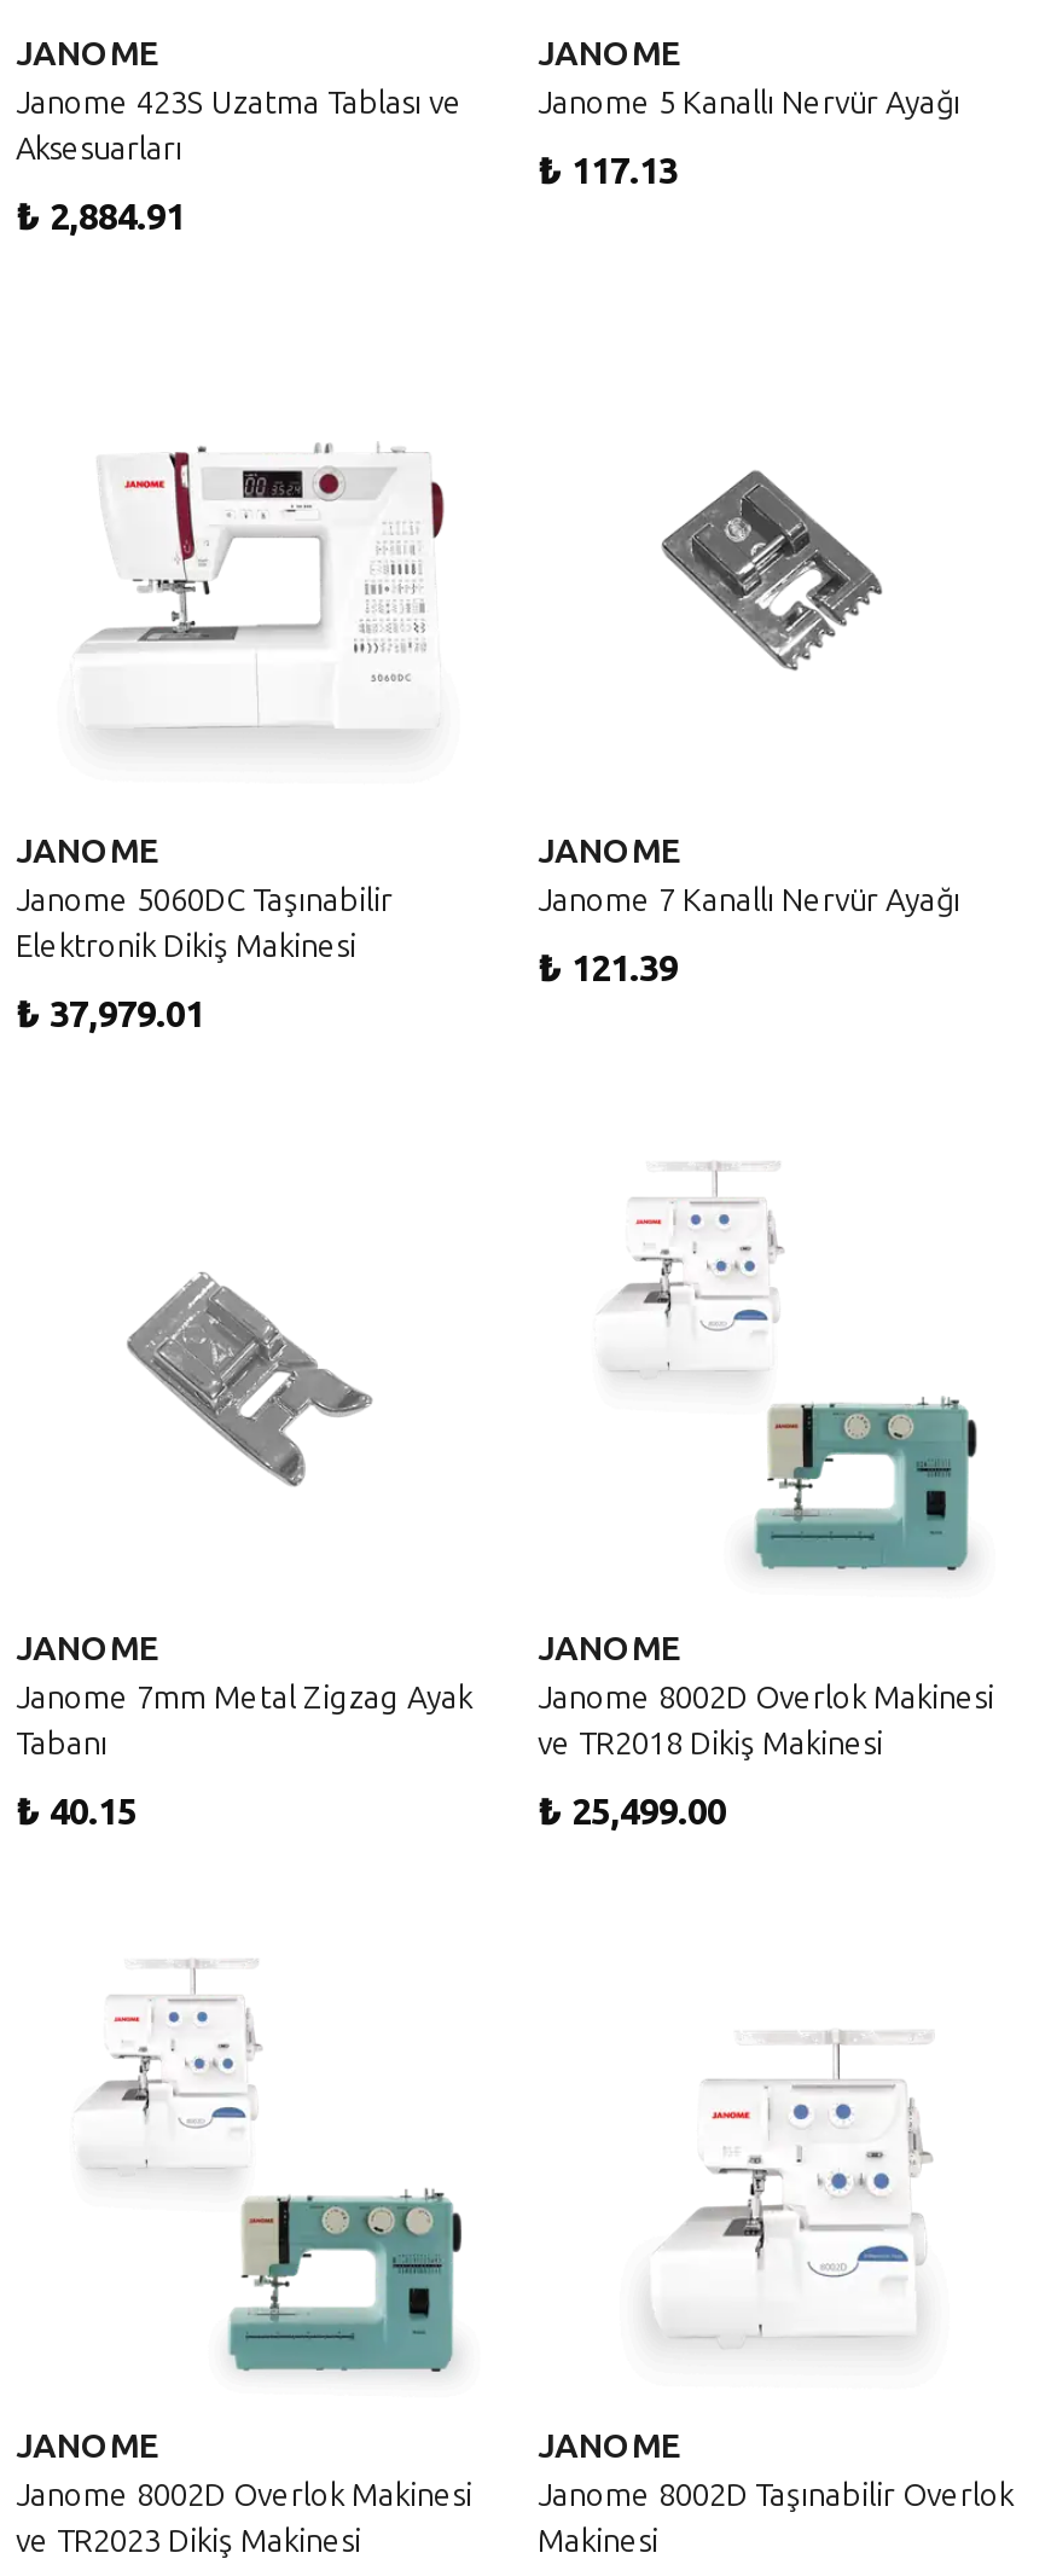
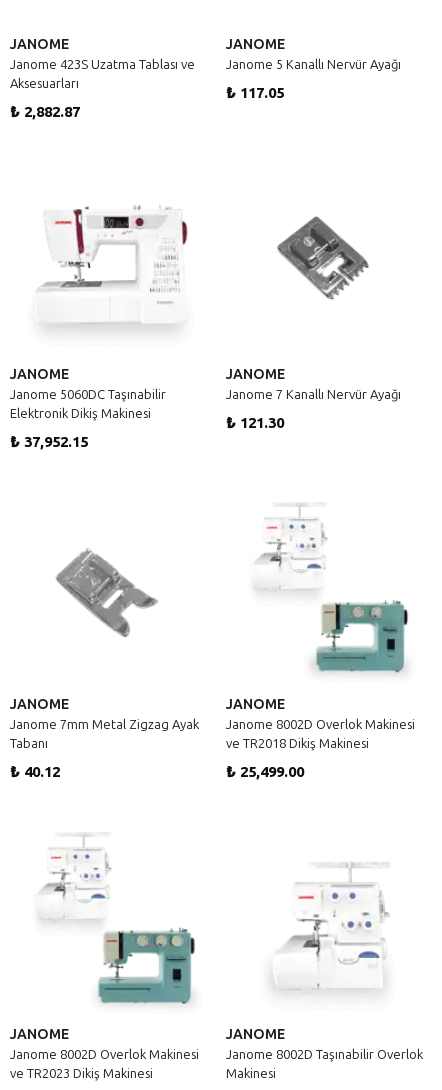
[538,150,678,193] ₺ 117.13 -> [226,84,284,102] ₺ 117.05
[16,196,185,239] ₺ 2,884.91 -> [10,103,80,121] ₺ 2,882.87
[538,947,678,991] ₺ 121.39 -> [226,414,284,432] ₺ 121.30
[16,993,204,1037] ₺ 37,979.01 -> [10,433,88,451] ₺ 37,952.15
[16,1791,137,1834] ₺ 40.15 -> [10,763,60,781] ₺ 40.12

